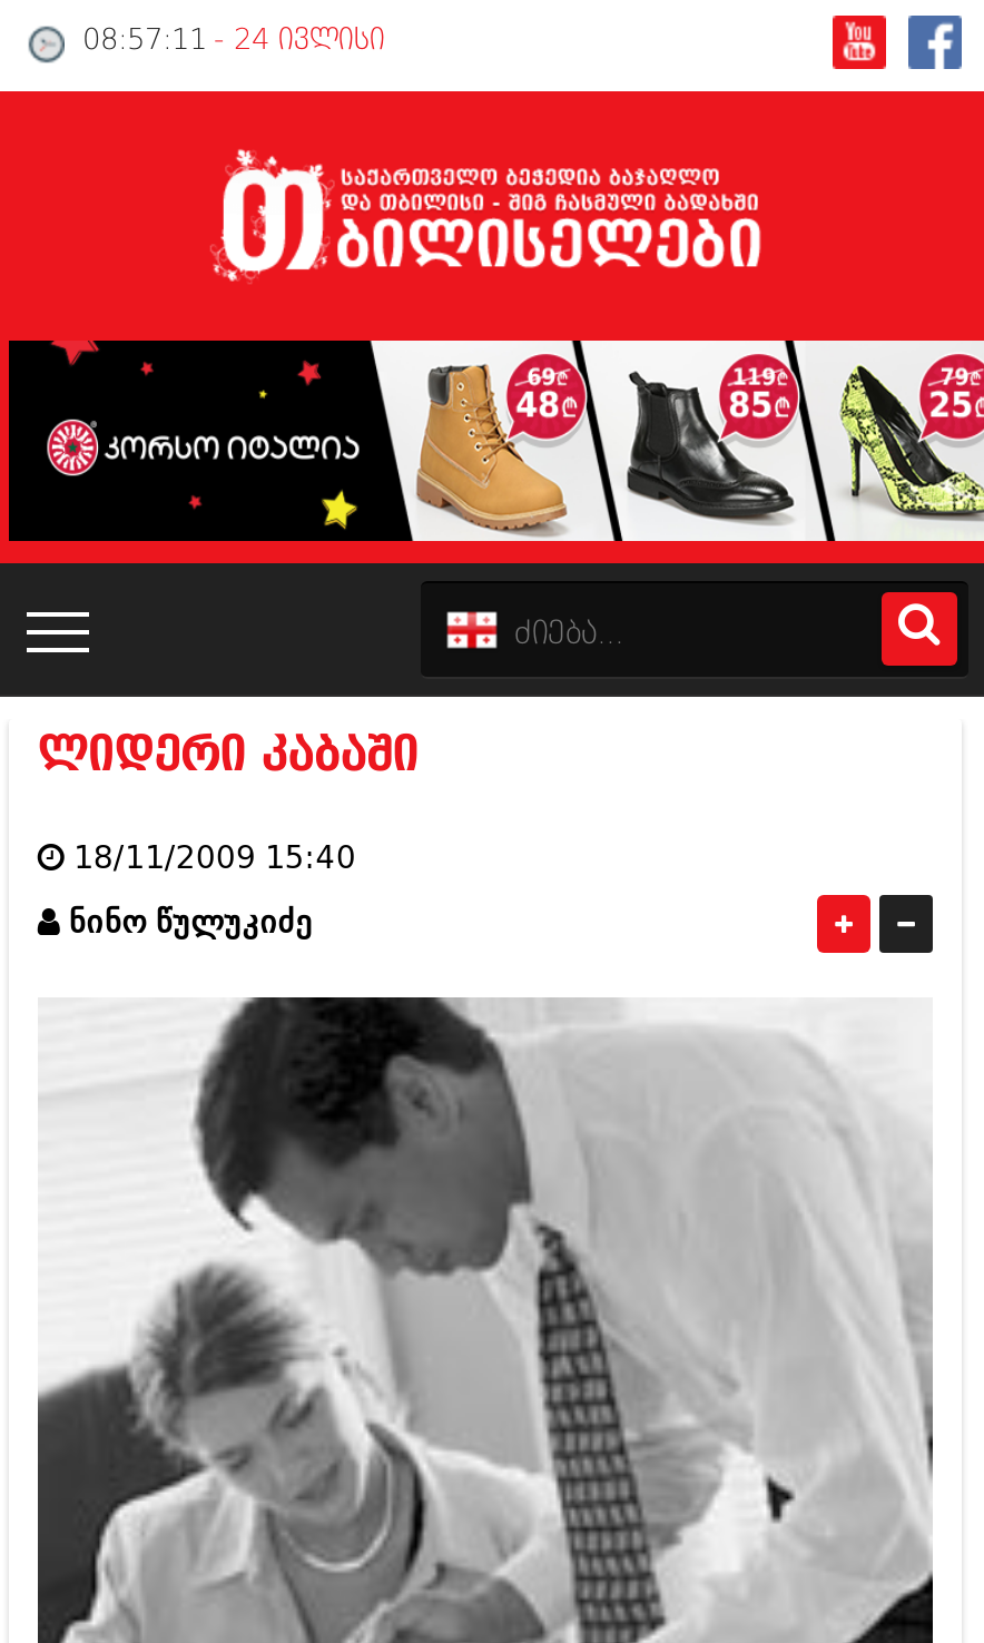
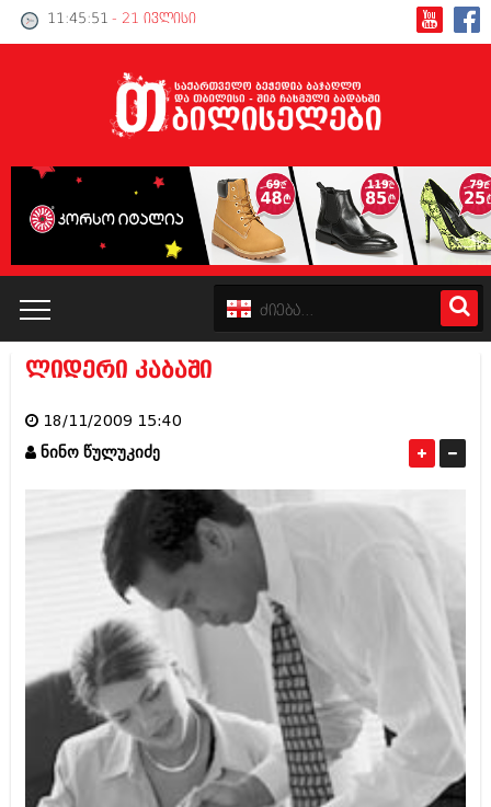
[82,27,385,56] 08:57:11 - 24 ივლისი -> [47,12,196,26] 11:45:51 - 21 ივლისი

